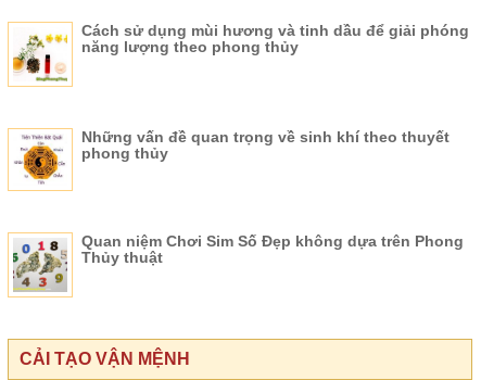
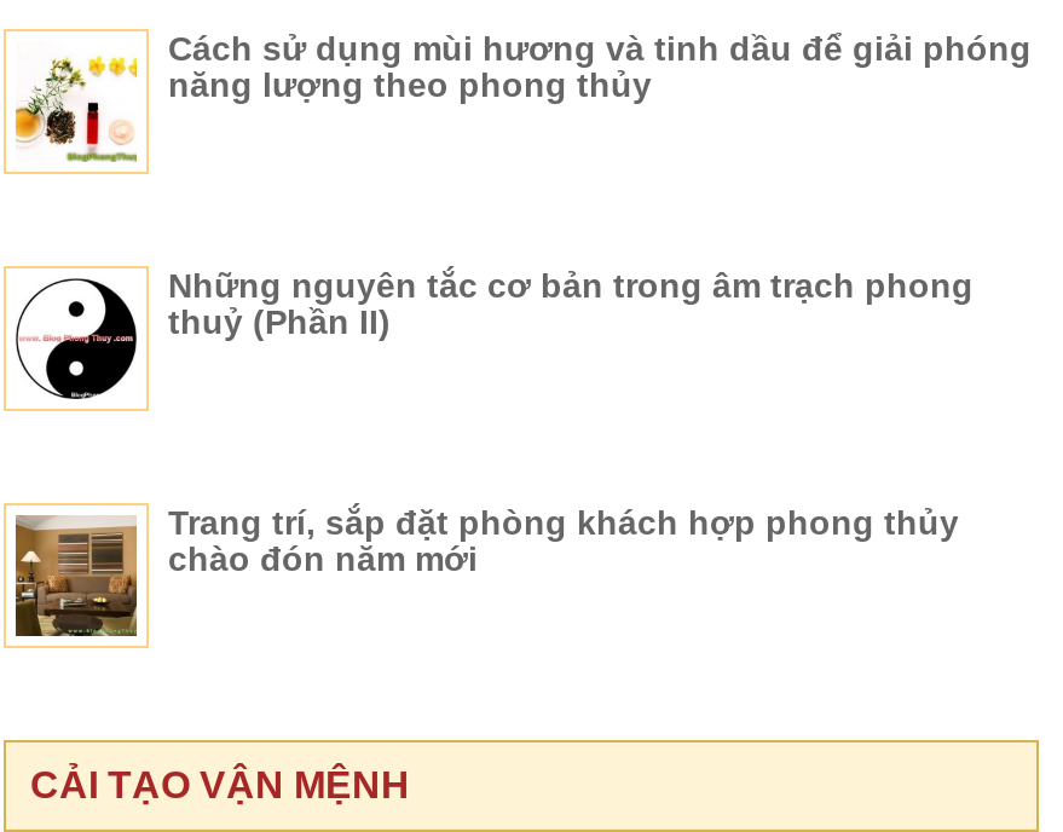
[13,128,450,186] [image] | Những vấn đề quan trọng về sinh khí theo thuyết | phong thủy -> [13,266,974,401] [image] | Những nguyên tắc cơ bản trong âm trạch phong | thuỷ (Phần II)
[12,232,464,292] [image] | Quan niệm Chơi Sim Số Đẹp không dựa trên Phong | Thủy thuật -> [13,503,959,639] [image] | Trang trí, sắp đặt phòng khách hợp phong thủy | chào đón năm mới

